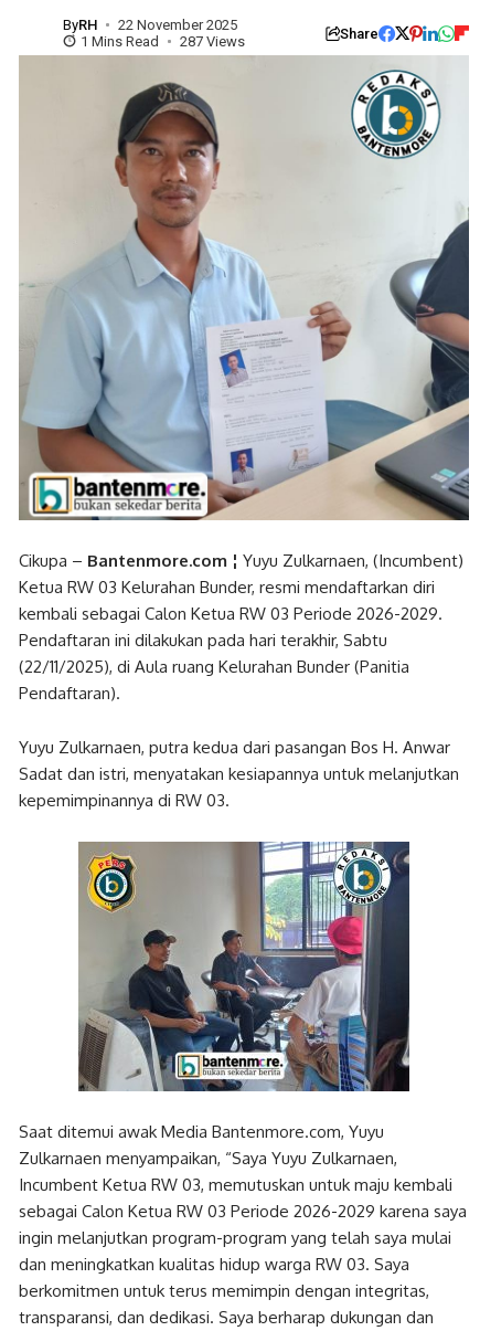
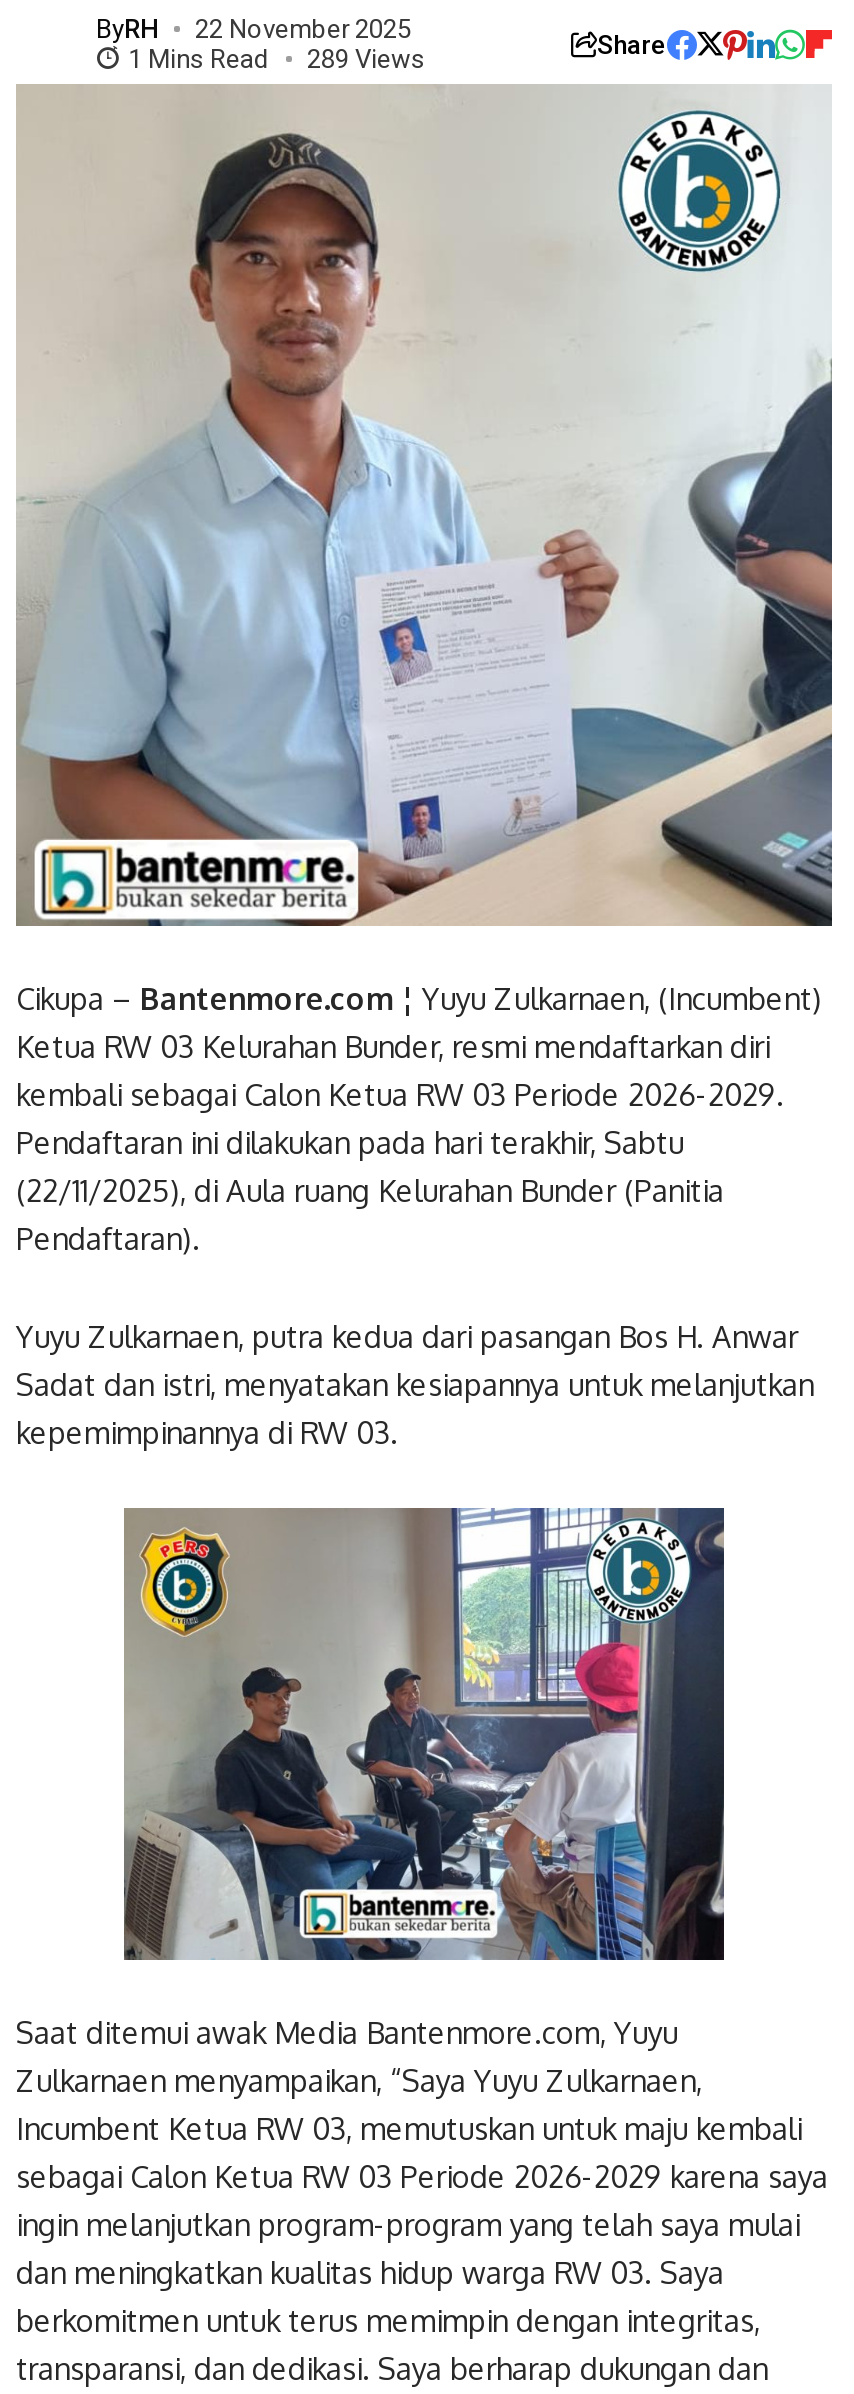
[81,33,244,50] 1 Mins Read 287 Views -> [128,44,425,74] 1 Mins Read 289 Views

